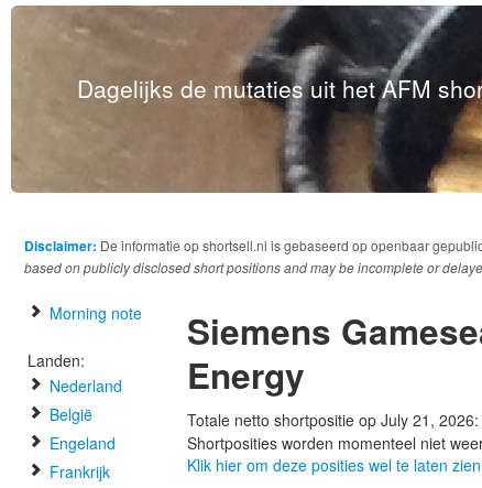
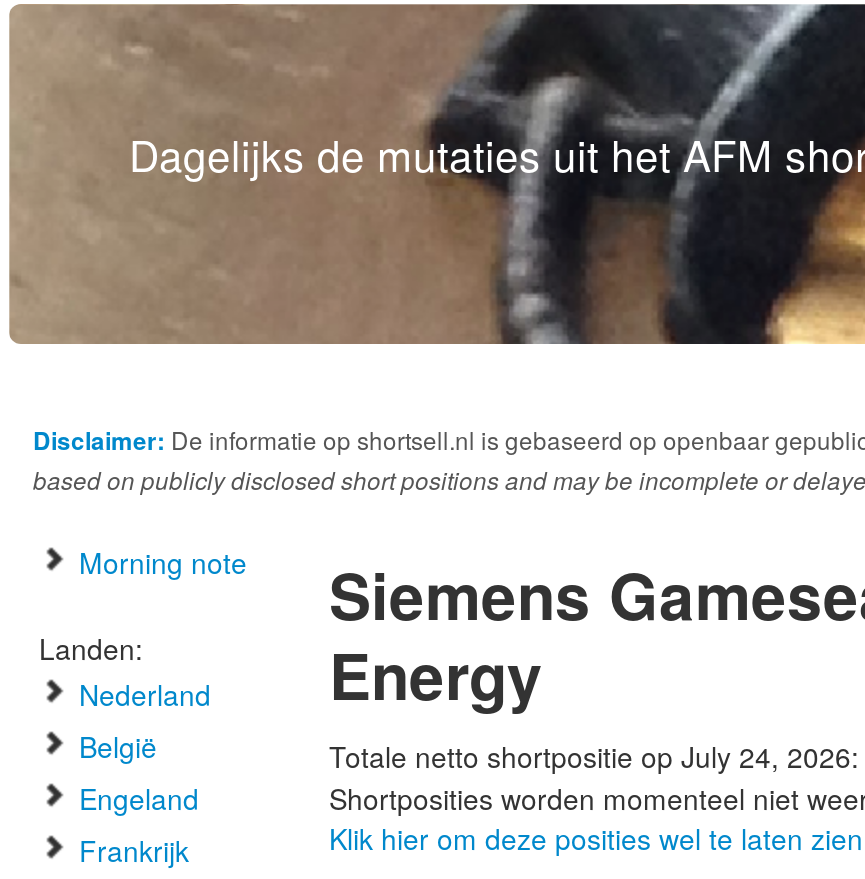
[187,409,482,431] Totale netto shortpositie op July 21, 2026: -> [329,736,865,776] Totale netto shortpositie op July 24, 2026:

